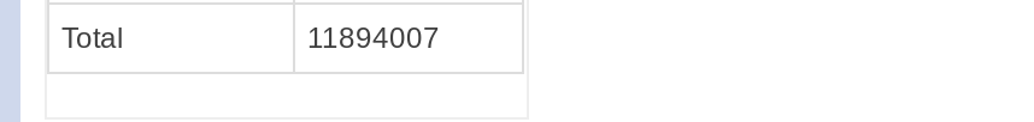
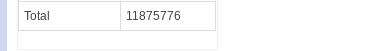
[307,21,440,55] 11894007 -> [126,9,181,23] 11875776

